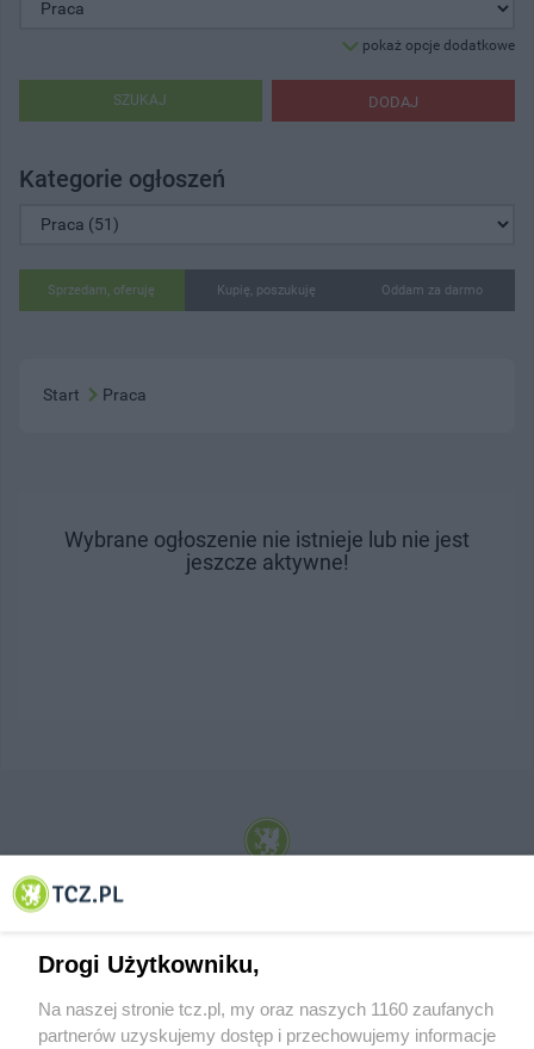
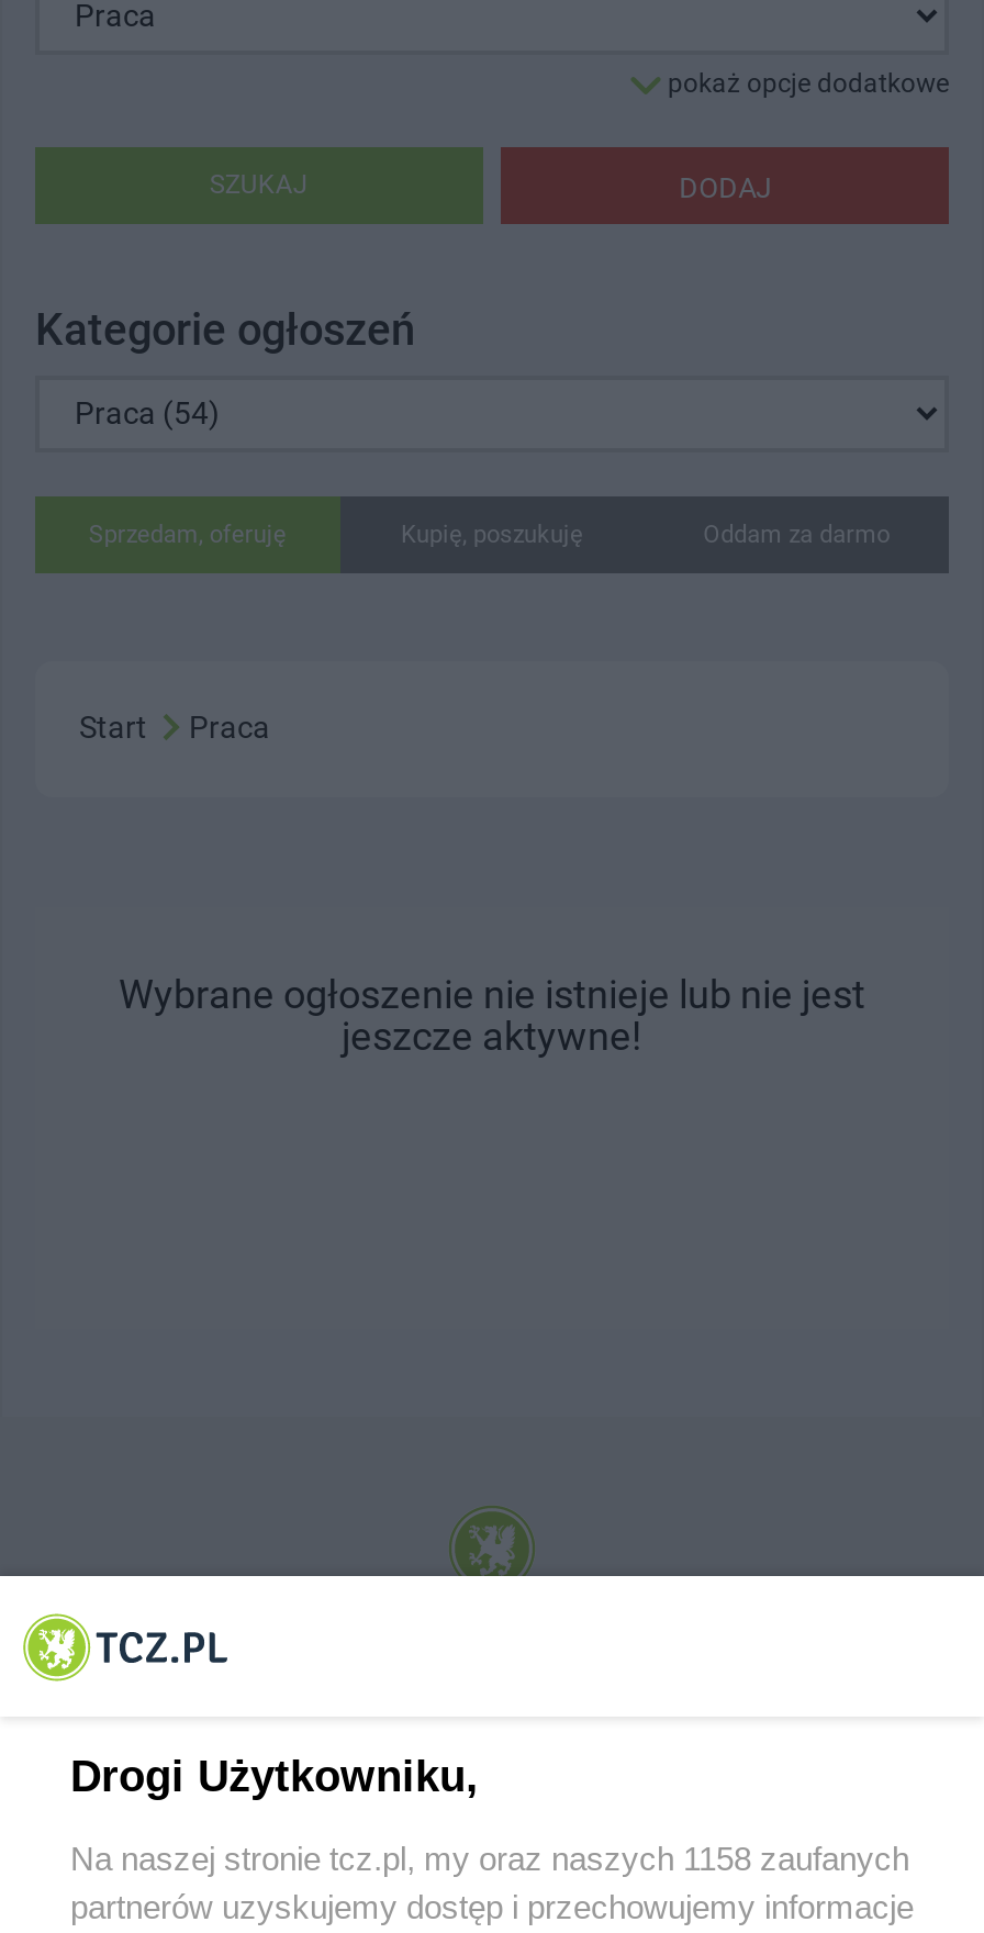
[38,998,493,1018] Na naszej stronie tcz.pl, my oraz naszych 1160 zaufanych -> [70,1839,909,1876] Na naszej stronie tcz.pl, my oraz naszych 1158 zaufanych

